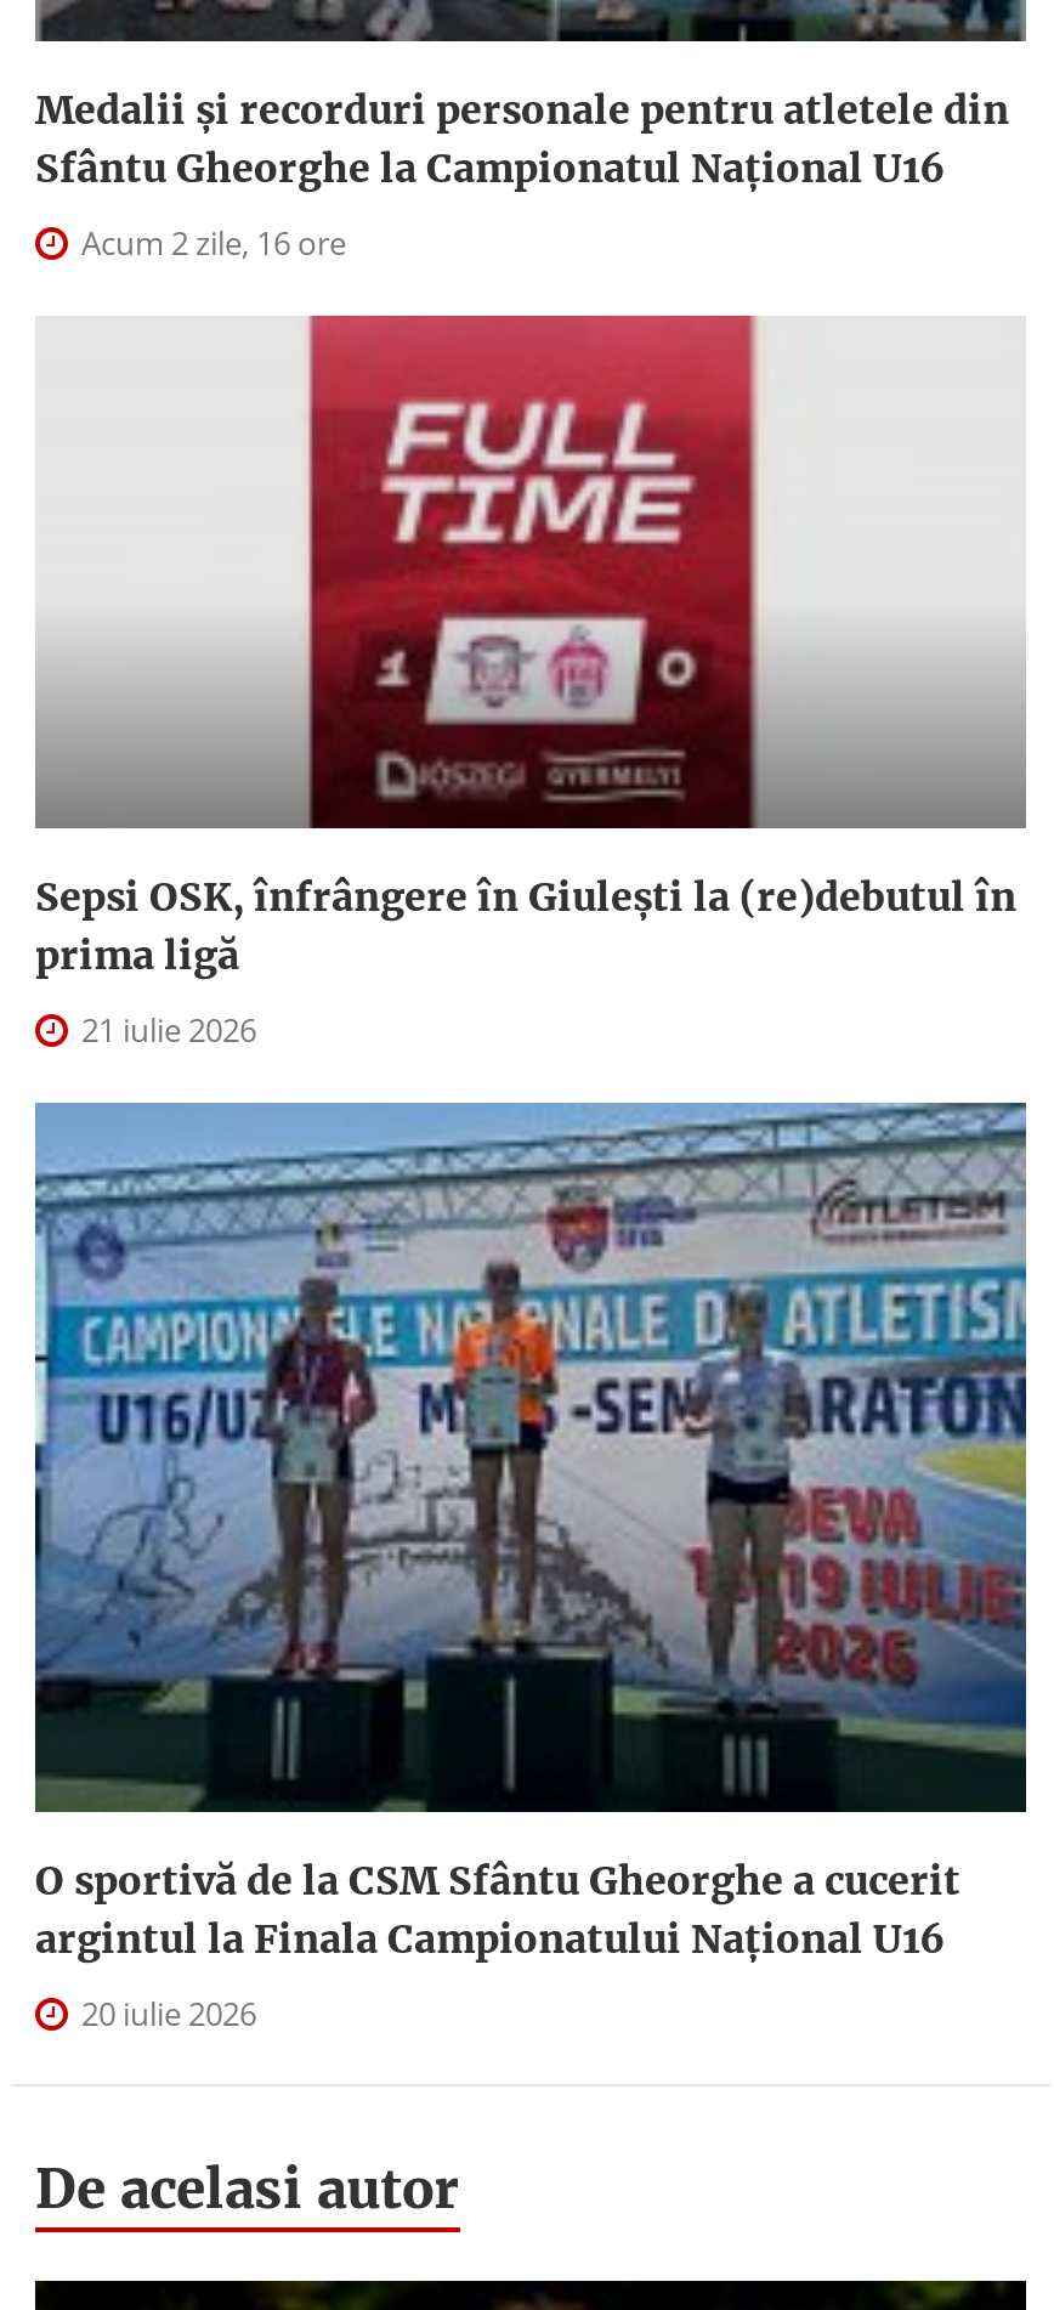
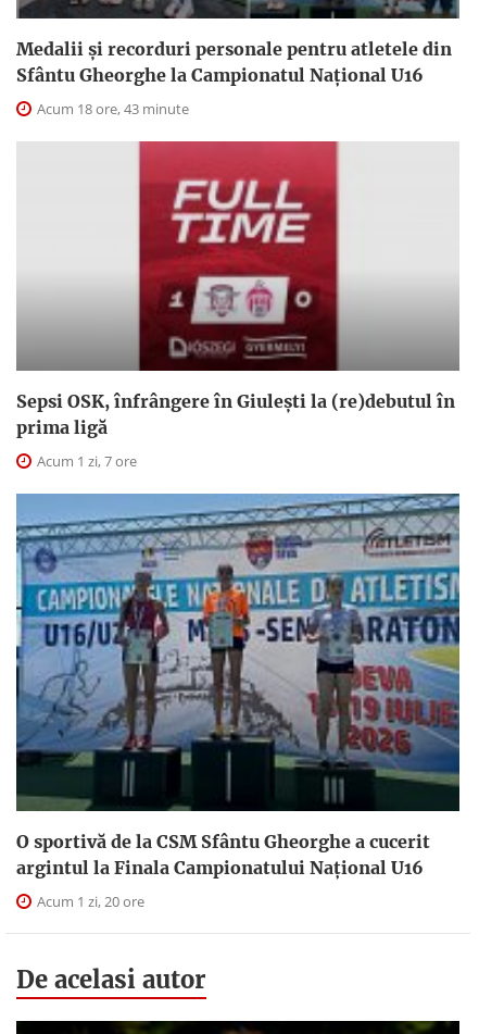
[74,222,346,265] Acum 2 zile, 16 ore -> [34,99,189,119] Acum 18 ore, 43 minute
[74,1008,256,1052] 21 iulie 2026 -> [34,451,137,471] Acum 1 zi, 7 ore
[74,1993,256,2036] 20 iulie 2026 -> [34,892,144,912] Acum 1 zi, 20 ore

